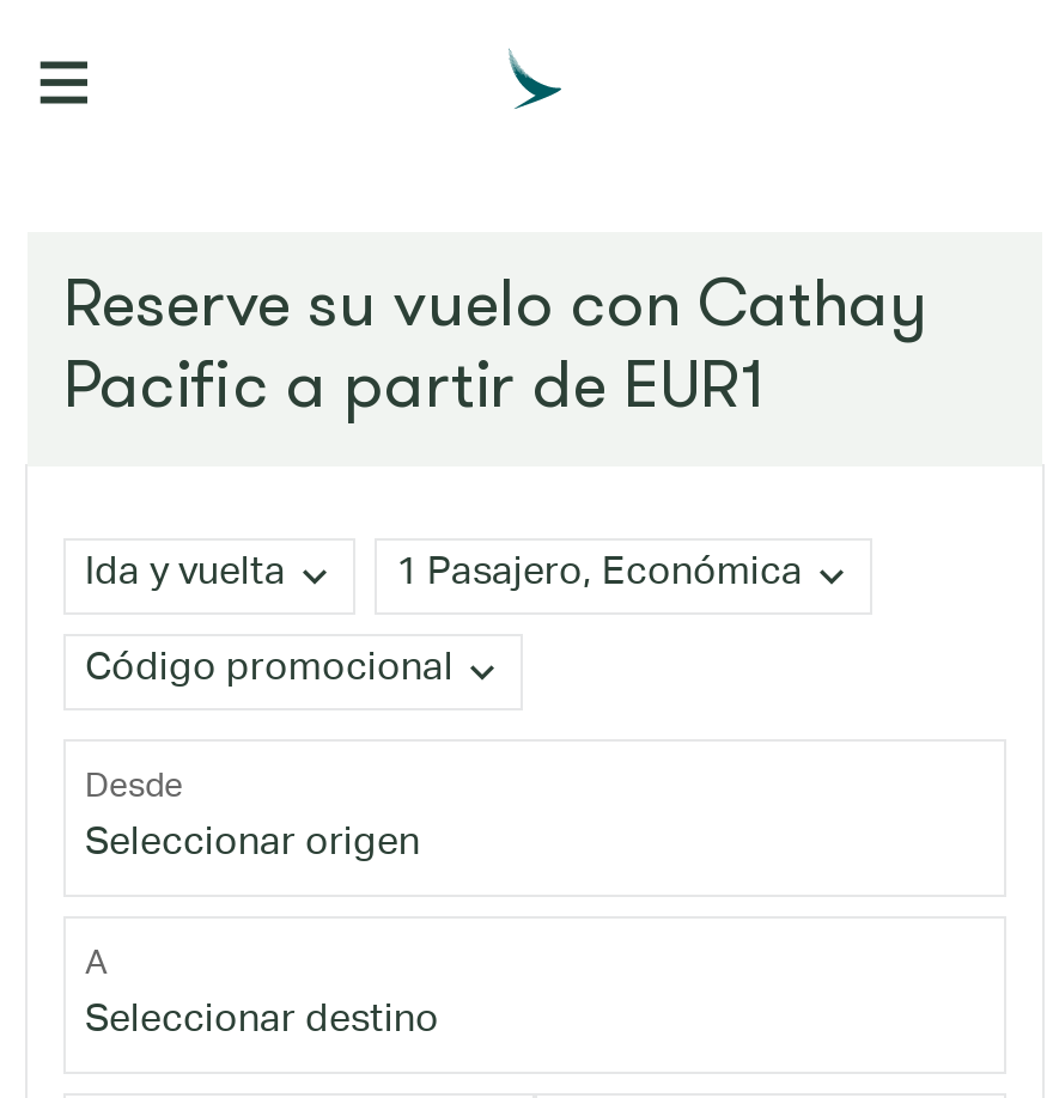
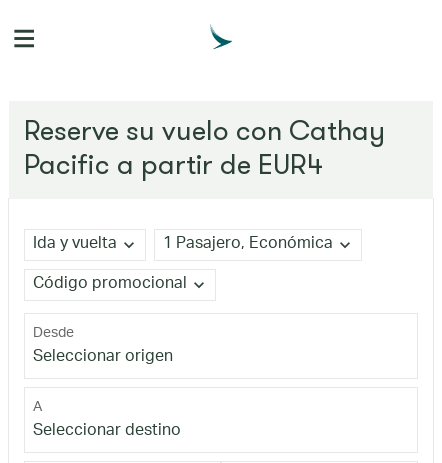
[63,356,765,423] Pacific a partir de EUR1 -> [24,153,323,181] Pacific a partir de EUR4

